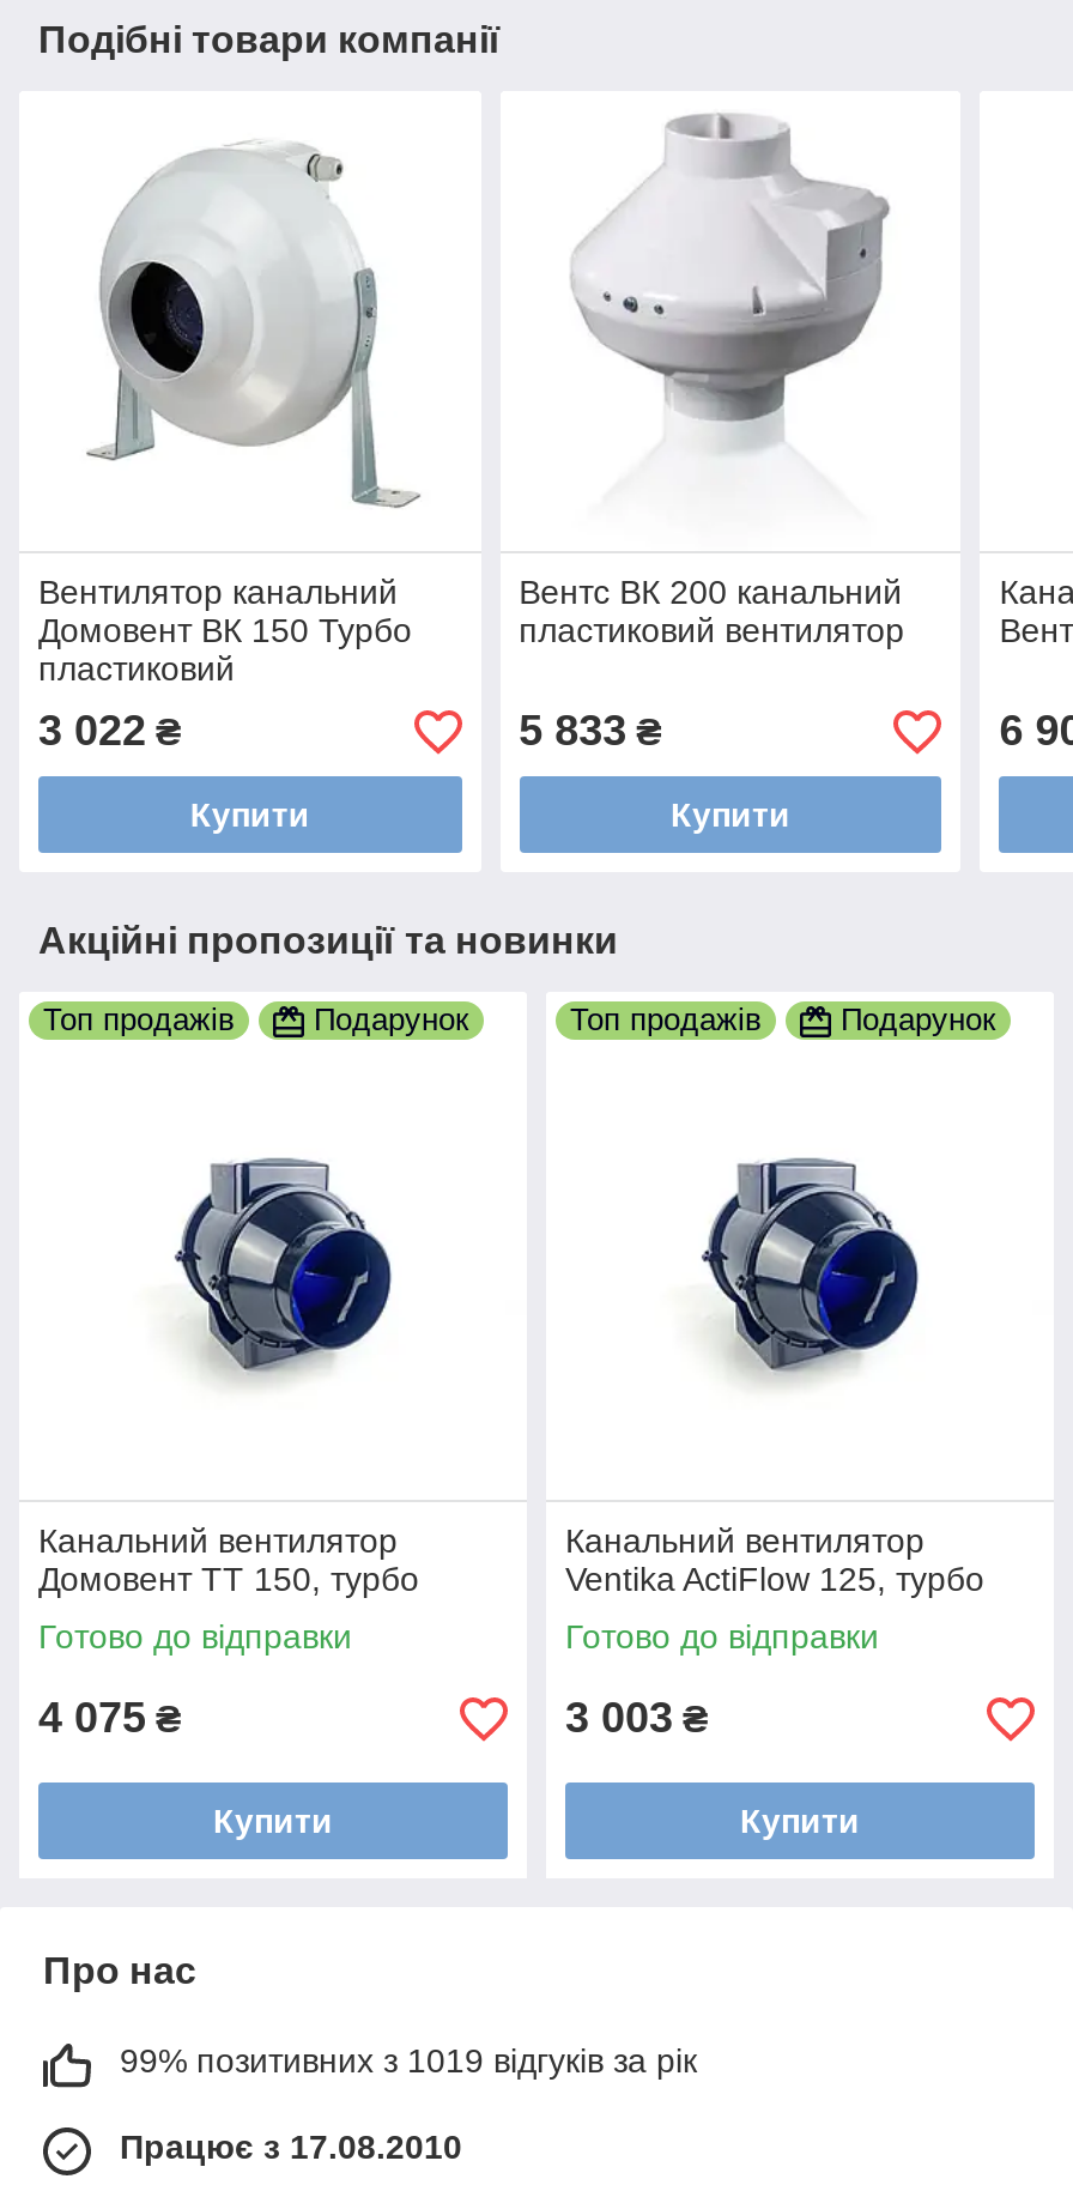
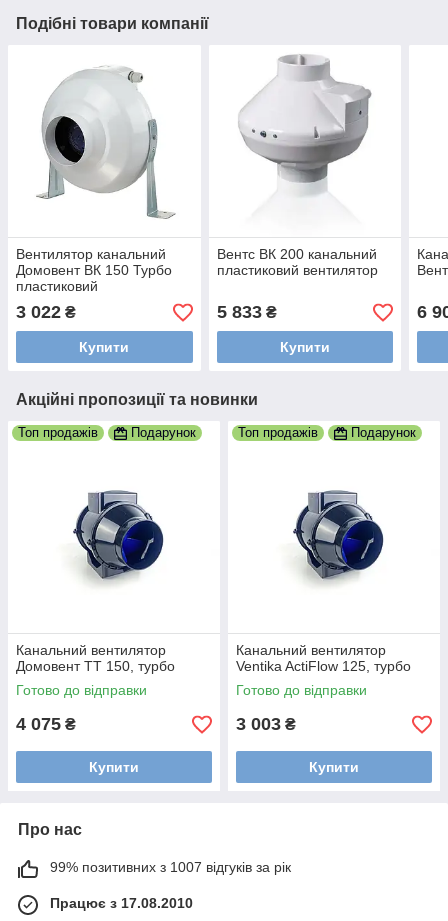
[120,2042,697,2081] 99% позитивних з 1019 відгуків за рік -> [50,859,291,875] 99% позитивних з 1007 відгуків за рік

